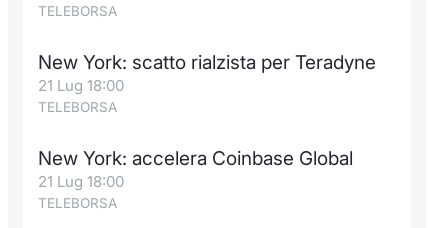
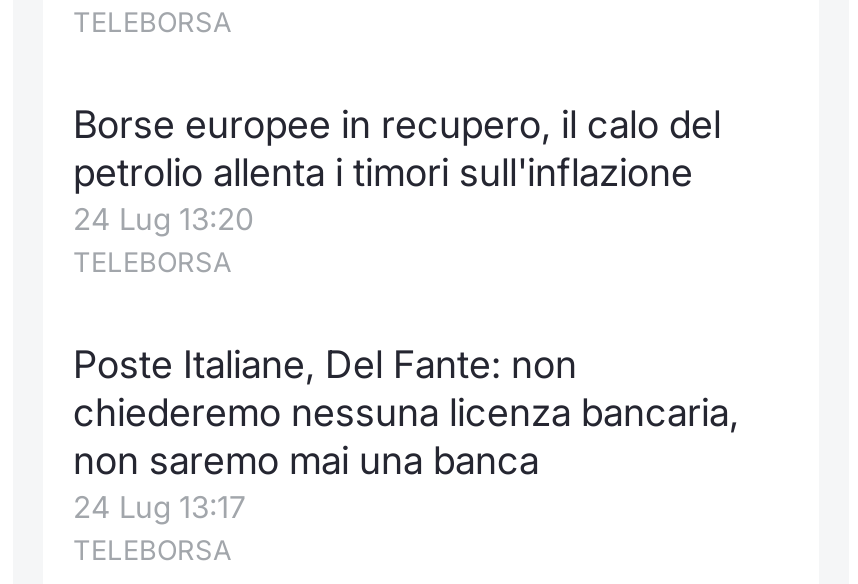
[38,51,376,95] New York: scatto rialzista per Teradyne | 21 Lug 18:00 -> [73,102,721,238] Borse europee in recupero, il calo del | petrolio allenta i timori sull'inflazione | 24 Lug 13:20
[38,147,353,191] New York: accelera Coinbase Global | 21 Lug 18:00 -> [73,342,739,526] Poste Italiane, Del Fante: non | chiederemo nessuna licenza bancaria, | non saremo mai una banca | 24 Lug 13:17

